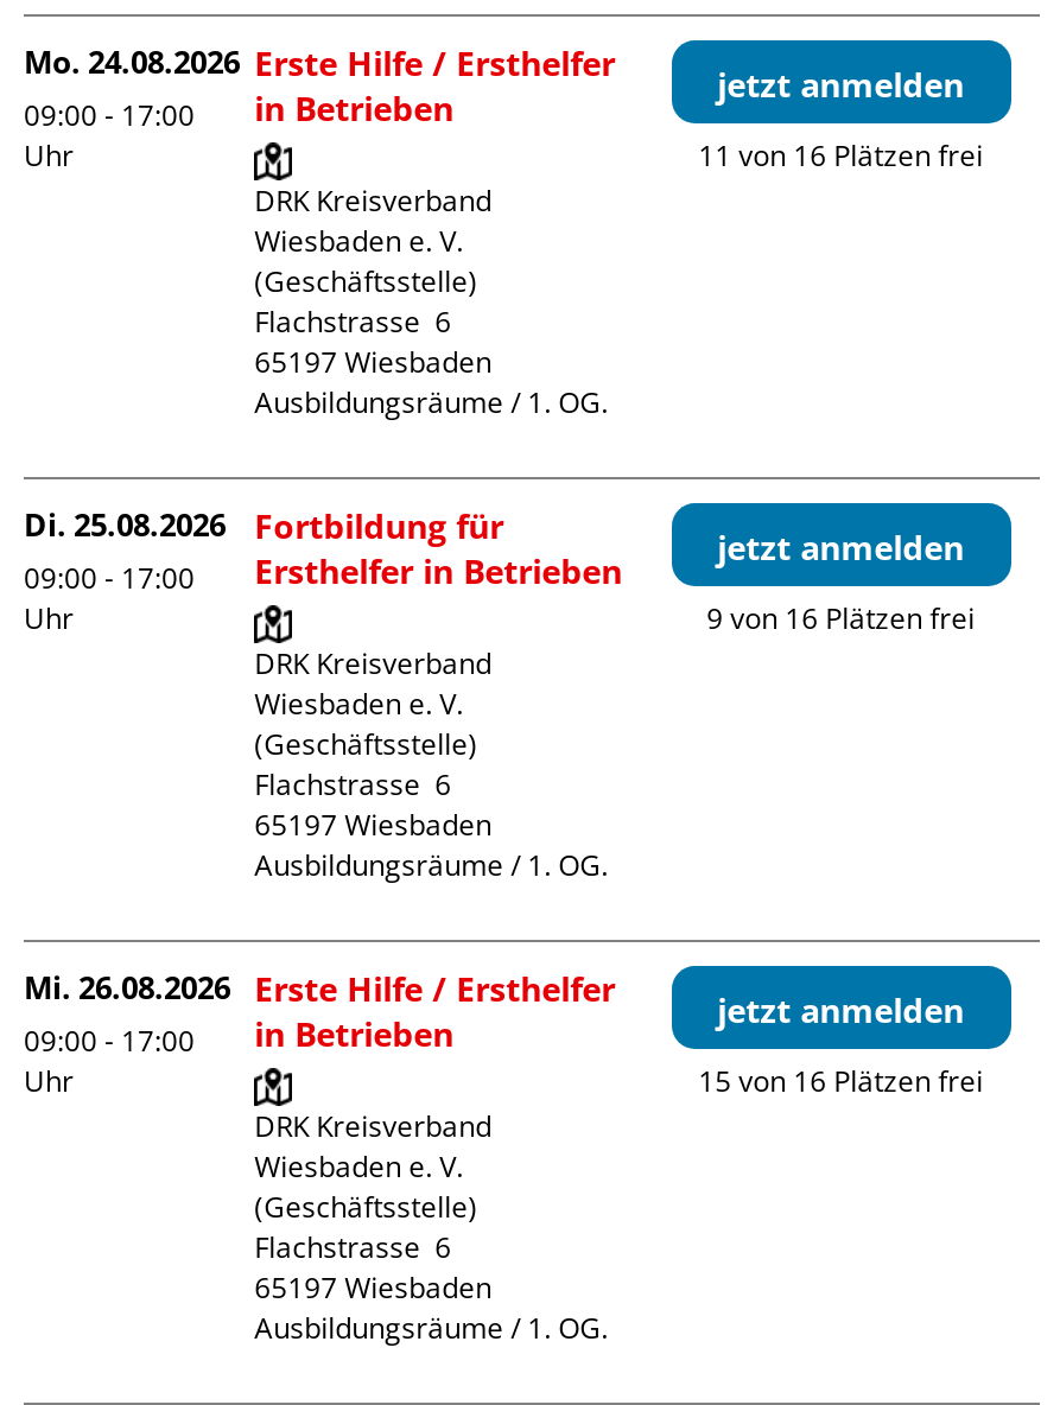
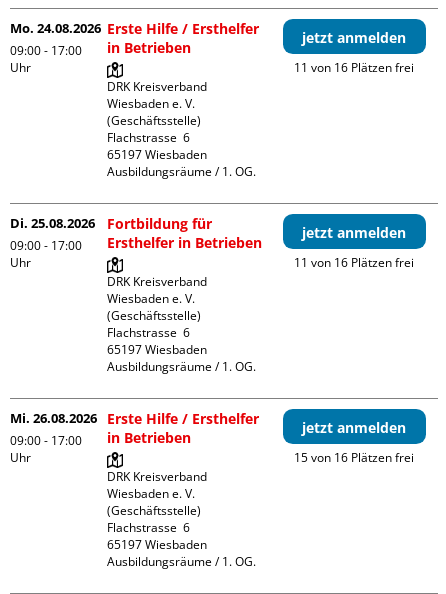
[707,598,975,638] 9 von 16 Plätzen frei -> [294,254,414,271] 11 von 16 Plätzen frei

